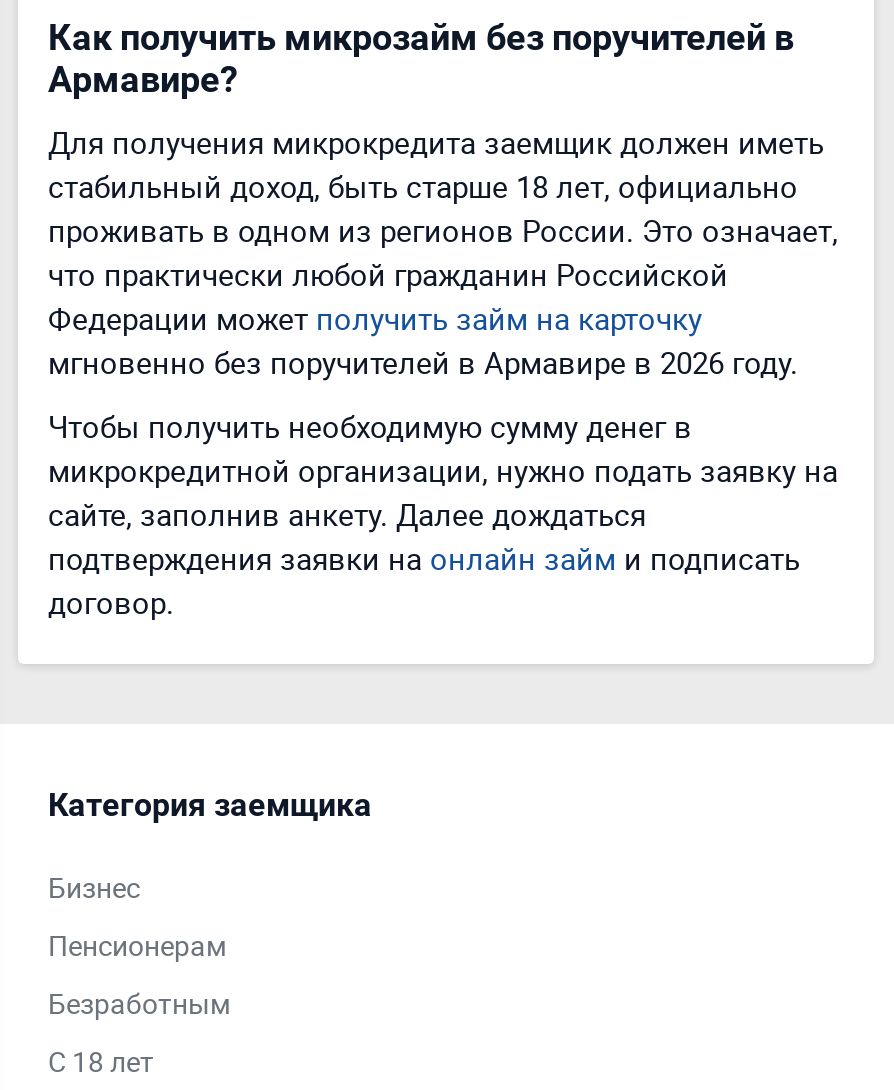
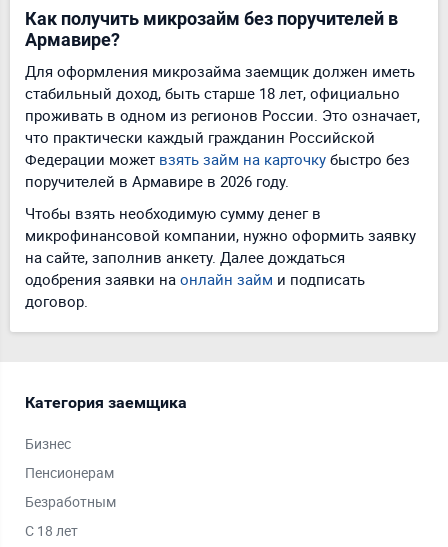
[48,122,824,162] Для получения микрокредита заемщик должен иметь -> [25,61,415,81] Для оформления микрозайма заемщик должен иметь
[48,254,798,382] что практически любой гражданин Российской | Федерации может получить займ на карточку | мгновенно без поручителей в Армавире в 2026 году. -> [25,127,410,191] что практически каждый гражданин Российской | Федерации может взять займ на карточку быстро без | поручителей в Армавире в 2026 году.
[48,406,838,578] Чтобы получить необходимую сумму денег в | микрокредитной организации, нужно подать заявку на | сайте, заполнив анкету. Далее дождаться | подтверждения заявки на онлайн займ и подписать -> [25,203,416,289] Чтобы взять необходимую сумму денег в | микрофинансовой компании, нужно оформить заявку | на сайте, заполнив анкету. Далее дождаться | одобрения заявки на онлайн займ и подписать

